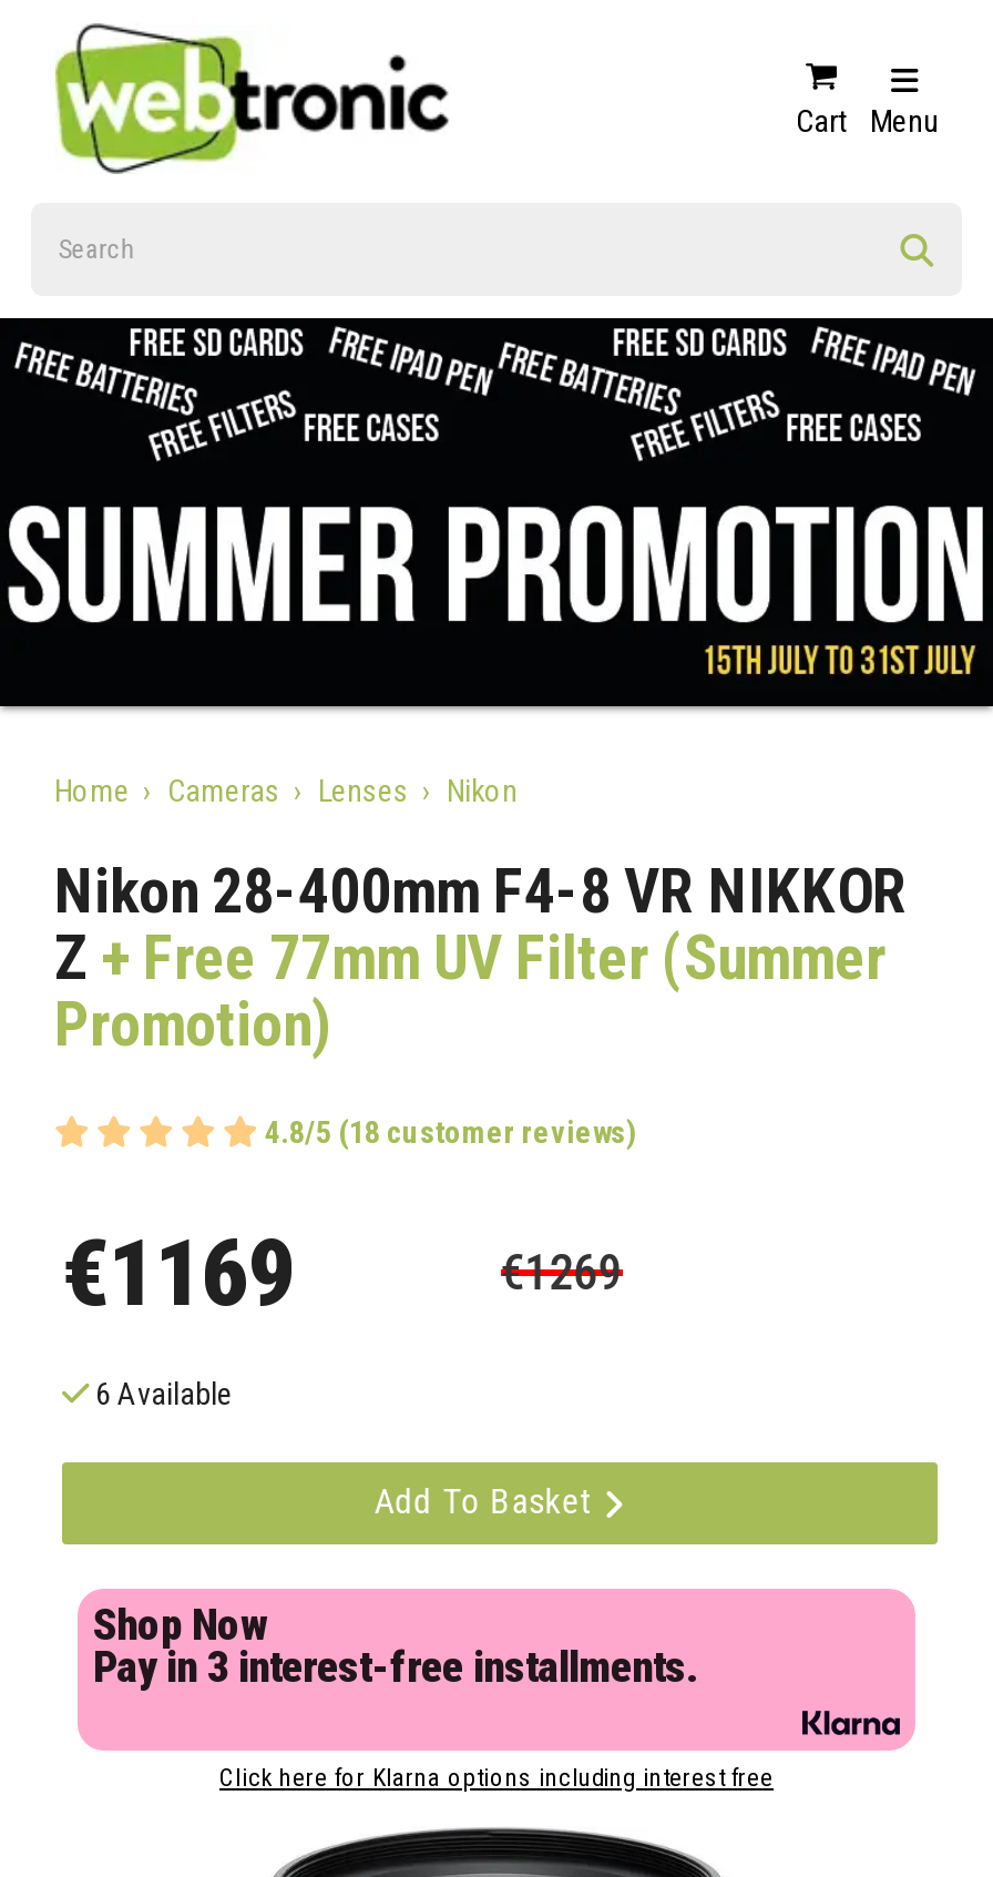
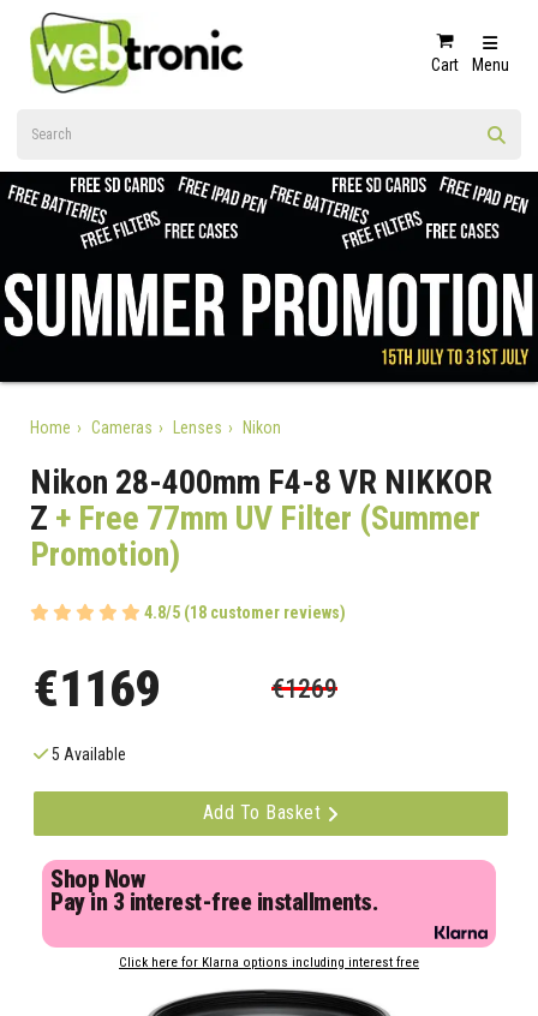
[89,1377,233,1412] 6 Available -> [48,745,126,764] 5 Available

